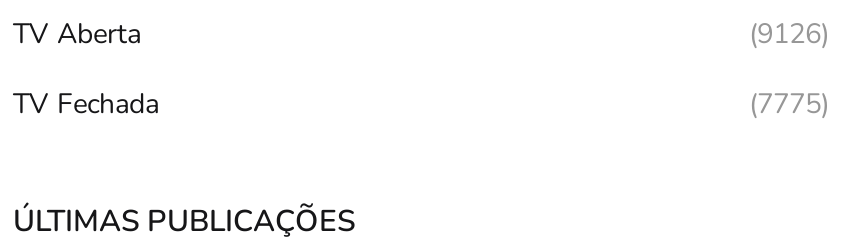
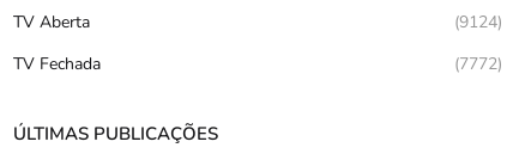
[749,14,829,52] (9126) -> [454,10,502,33] (9124)
[749,84,829,122] (7775) -> [454,52,502,75] (7772)

